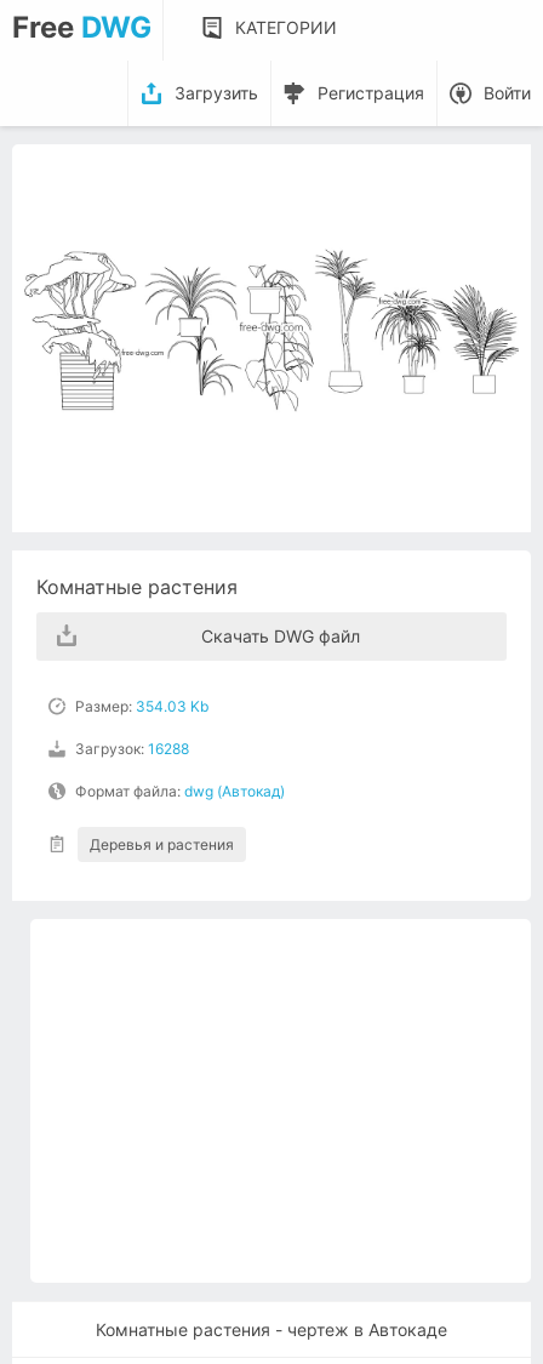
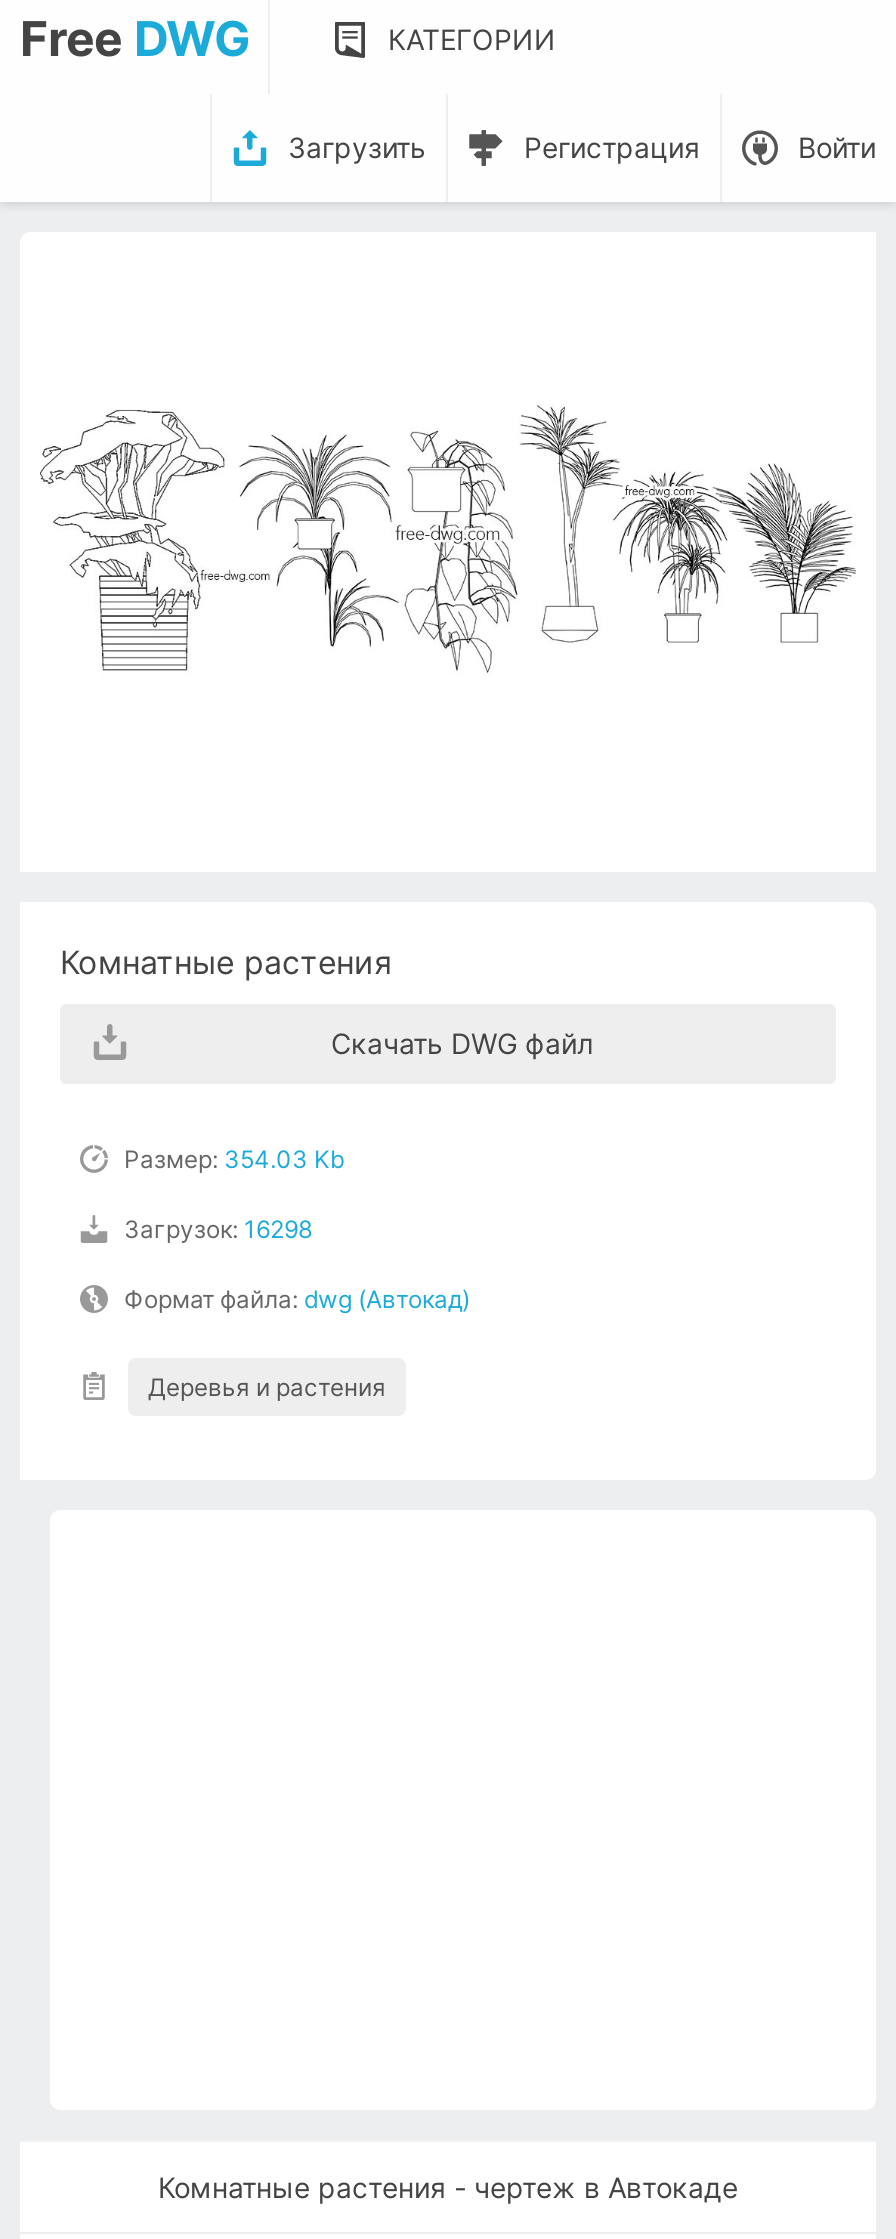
[75,739,189,758] Загрузок: 16288 -> [124,1214,312,1244] Загрузок: 16298

